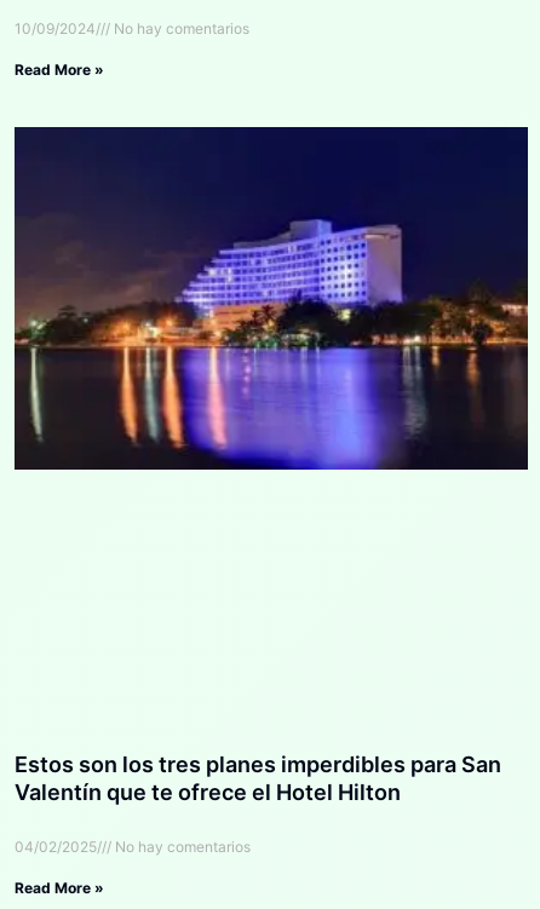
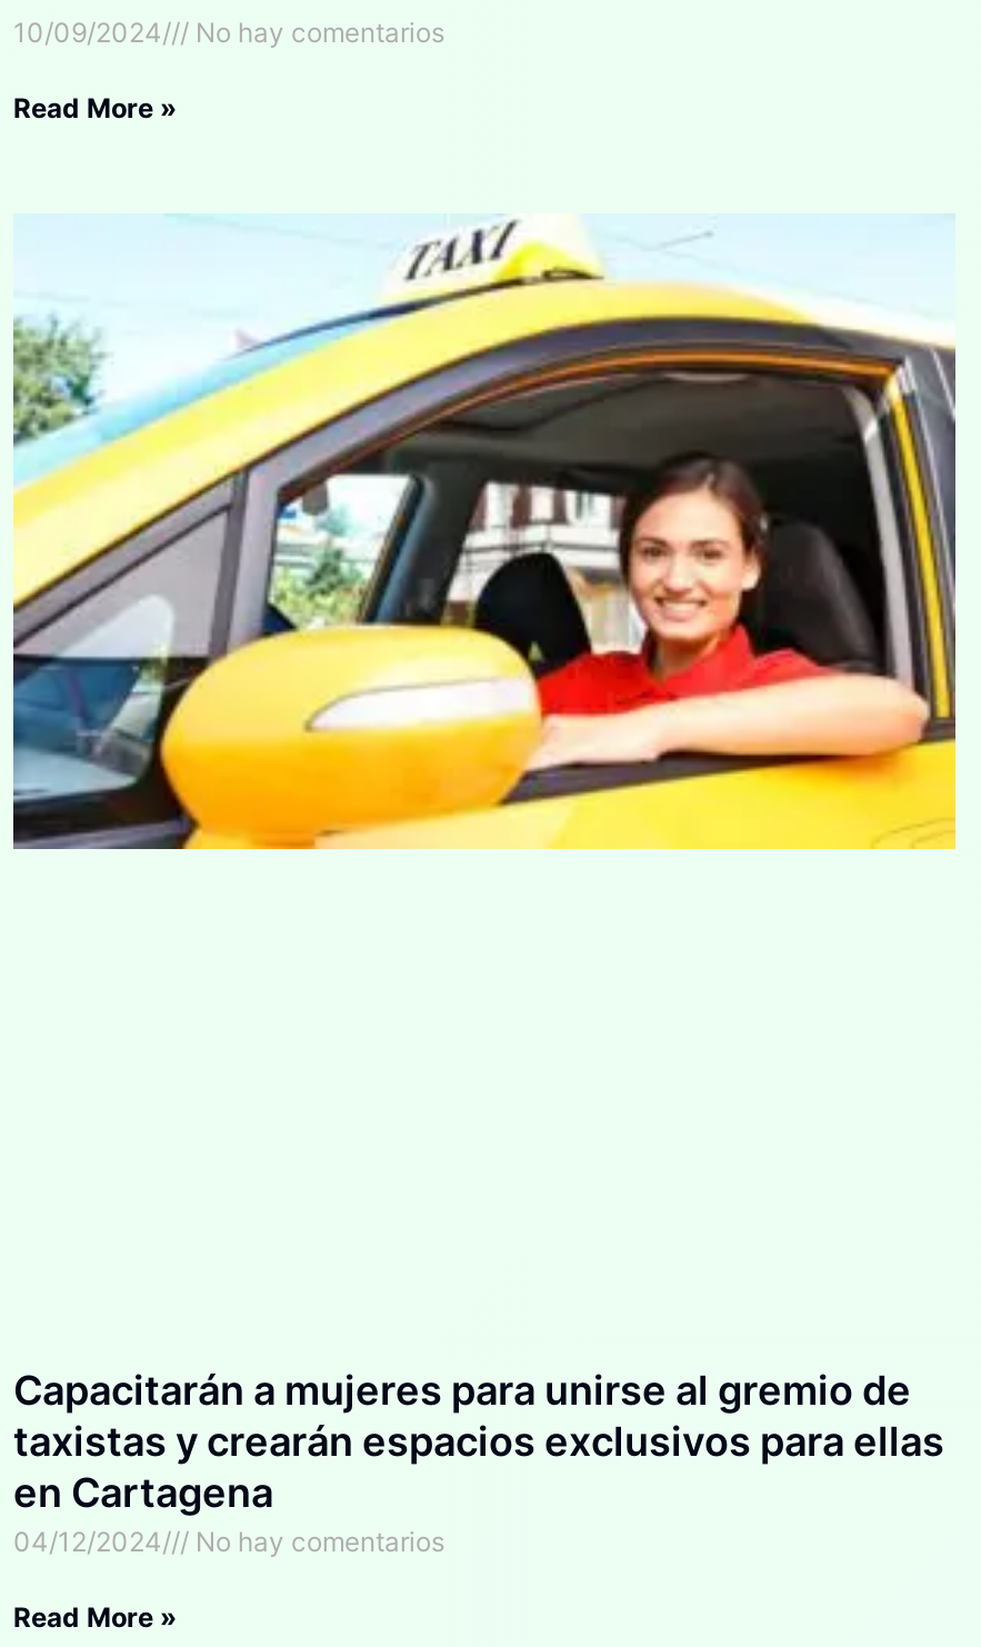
[13,126,529,471] [image] -> [11,218,958,851] [image]
[15,751,501,856] Estos son los tres planes imperdibles para San | Valentín que te ofrece el Hotel Hilton | 04/02/2025 -> [13,1366,944,1557] Capacitarán a mujeres para unirse al gremio de | taxistas y crearán espacios exclusivos para ellas | en Cartagena | 04/12/2024

